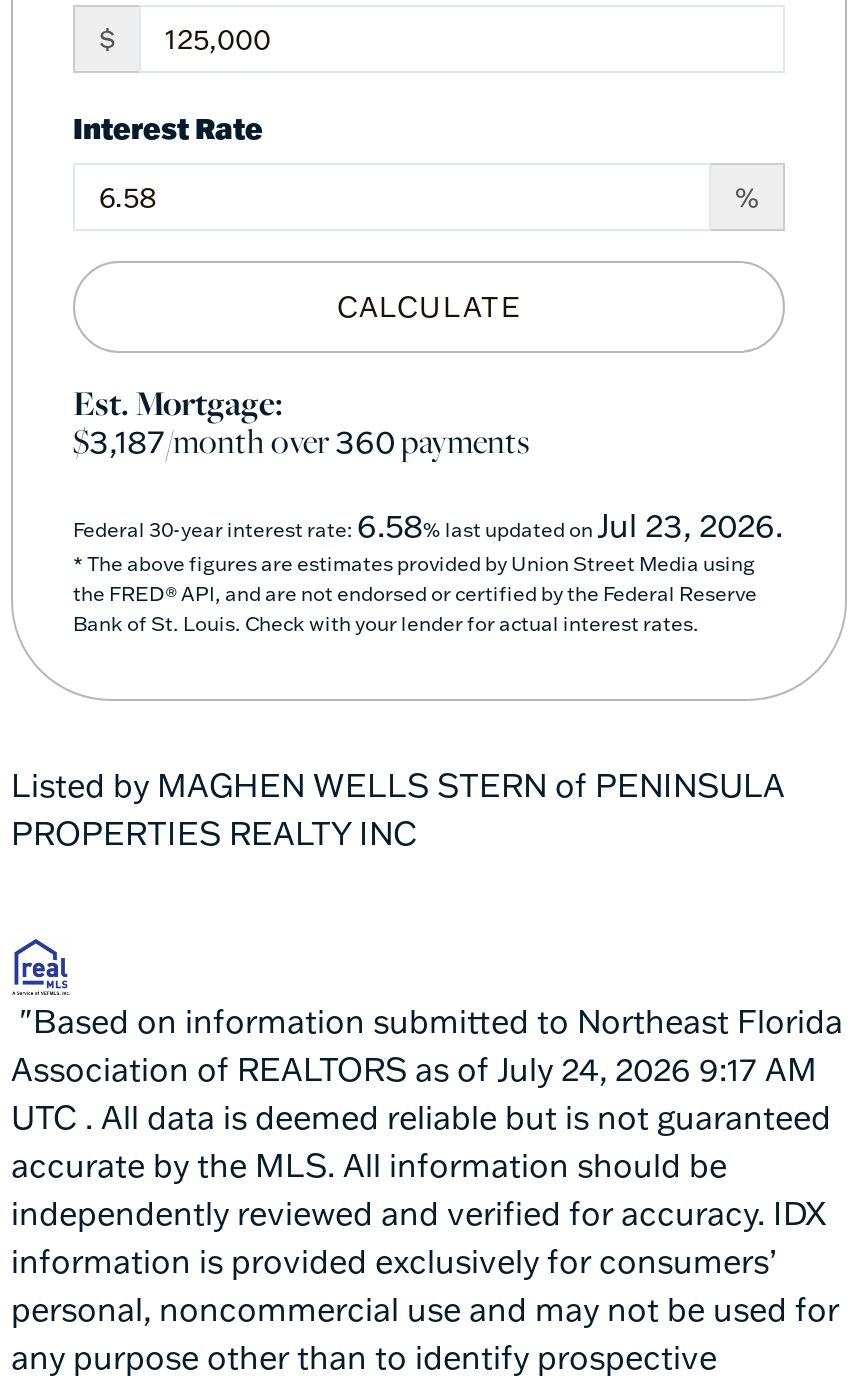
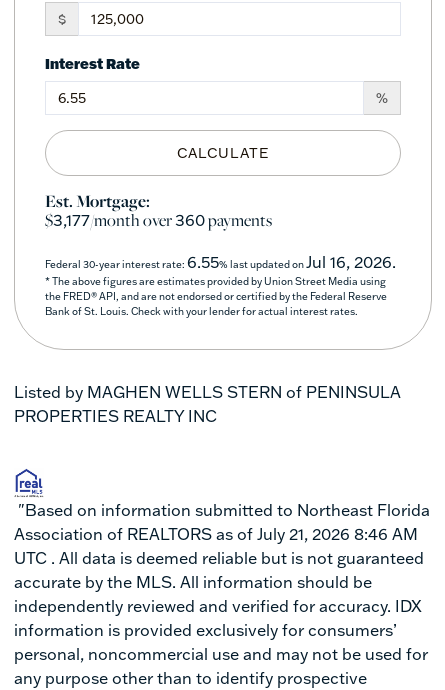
[73,416,529,464] $3,187/month over360payments -> [45,209,272,231] $3,177/month over360payments
[73,504,783,544] Federal 30-year interest rate: 6.58% last updated on Jul 23, 2026. -> [45,252,396,272] Federal 30-year interest rate: 6.55% last updated on Jul 16, 2026.
[11,1048,817,1088] Association of REALTORS as of July 24, 2026 9:17 AM -> [14,524,418,544] Association of REALTORS as of July 21, 2026 8:46 AM

